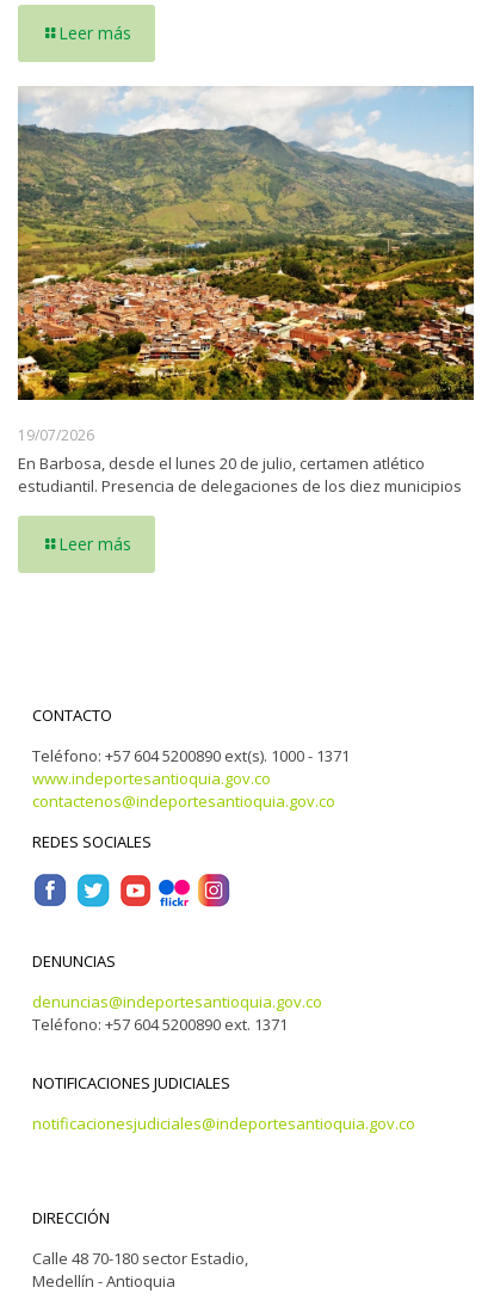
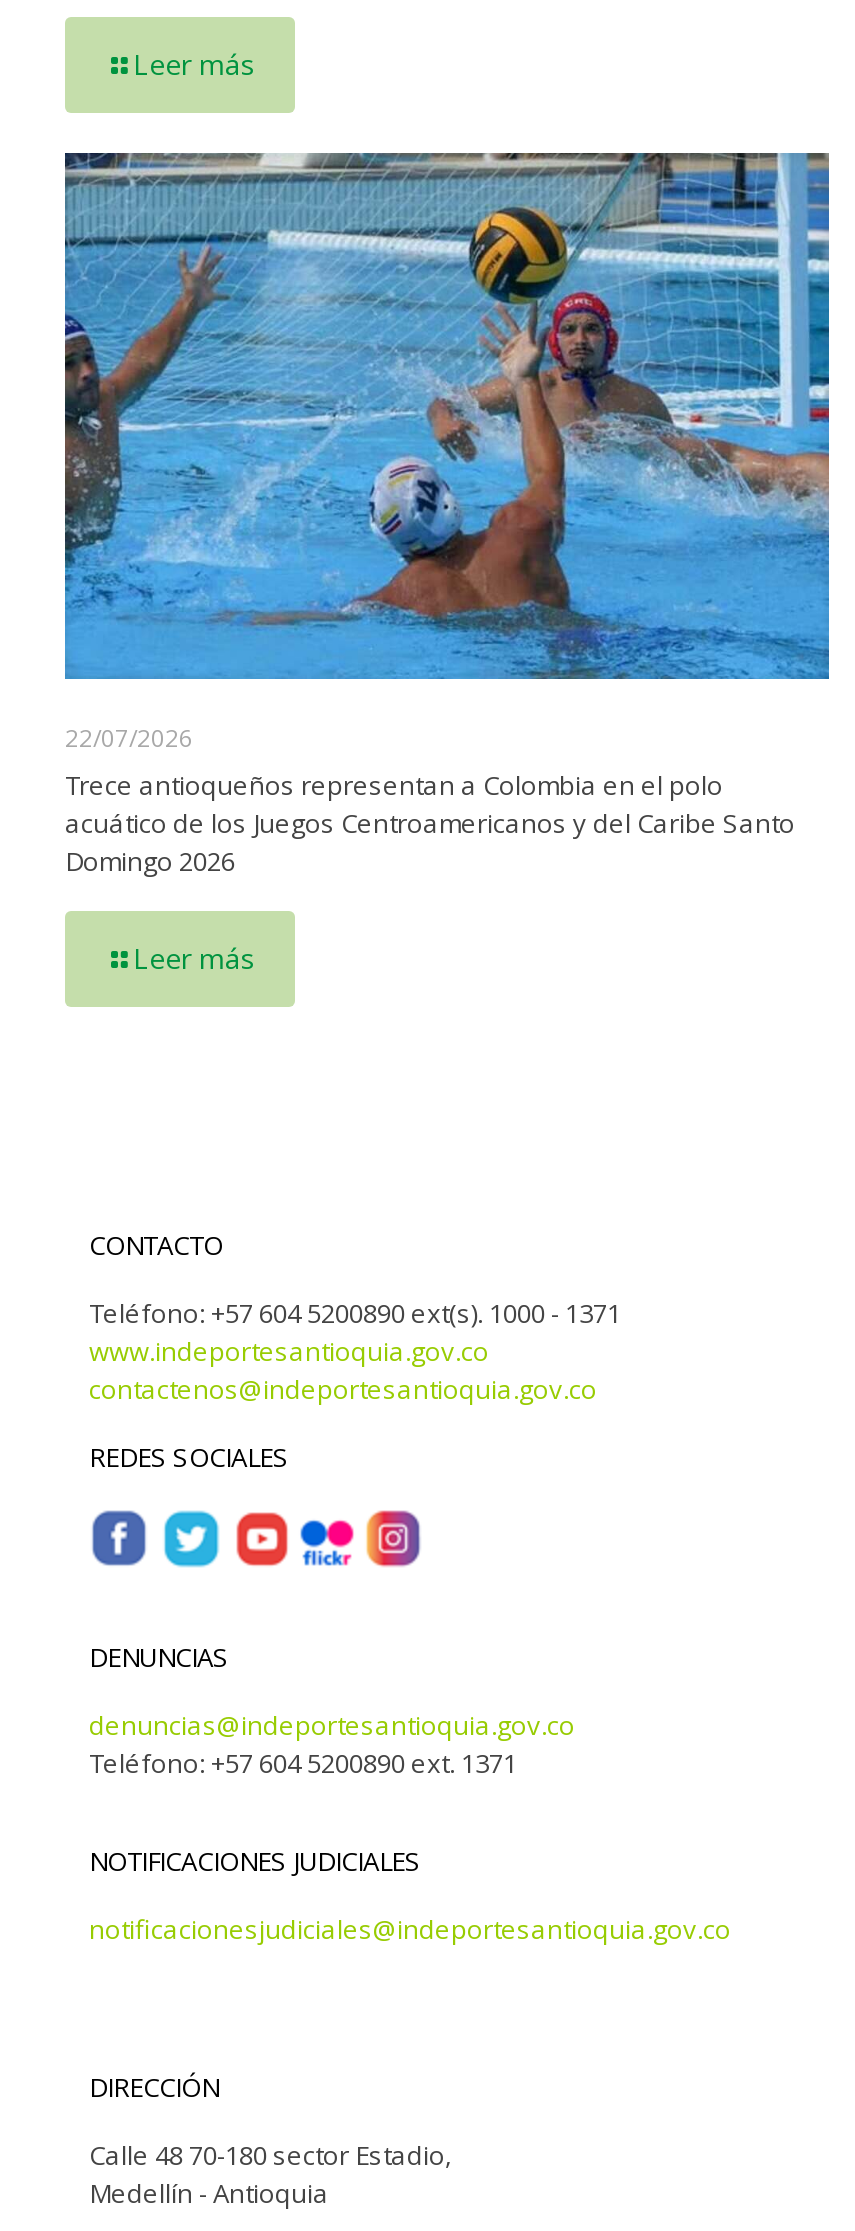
[17,86,475,496] [image] | 19/07/2026 | En Barbosa, desde el lunes 20 de julio, certamen atlético | estudiantil. Presencia de delegaciones de los diez municipios -> [63,151,831,878] [image] | 22/07/2026 | Trece antioqueños representan a Colombia en el polo | acuático de los Juegos Centroamericanos y del Caribe Santo | Domingo 2026

